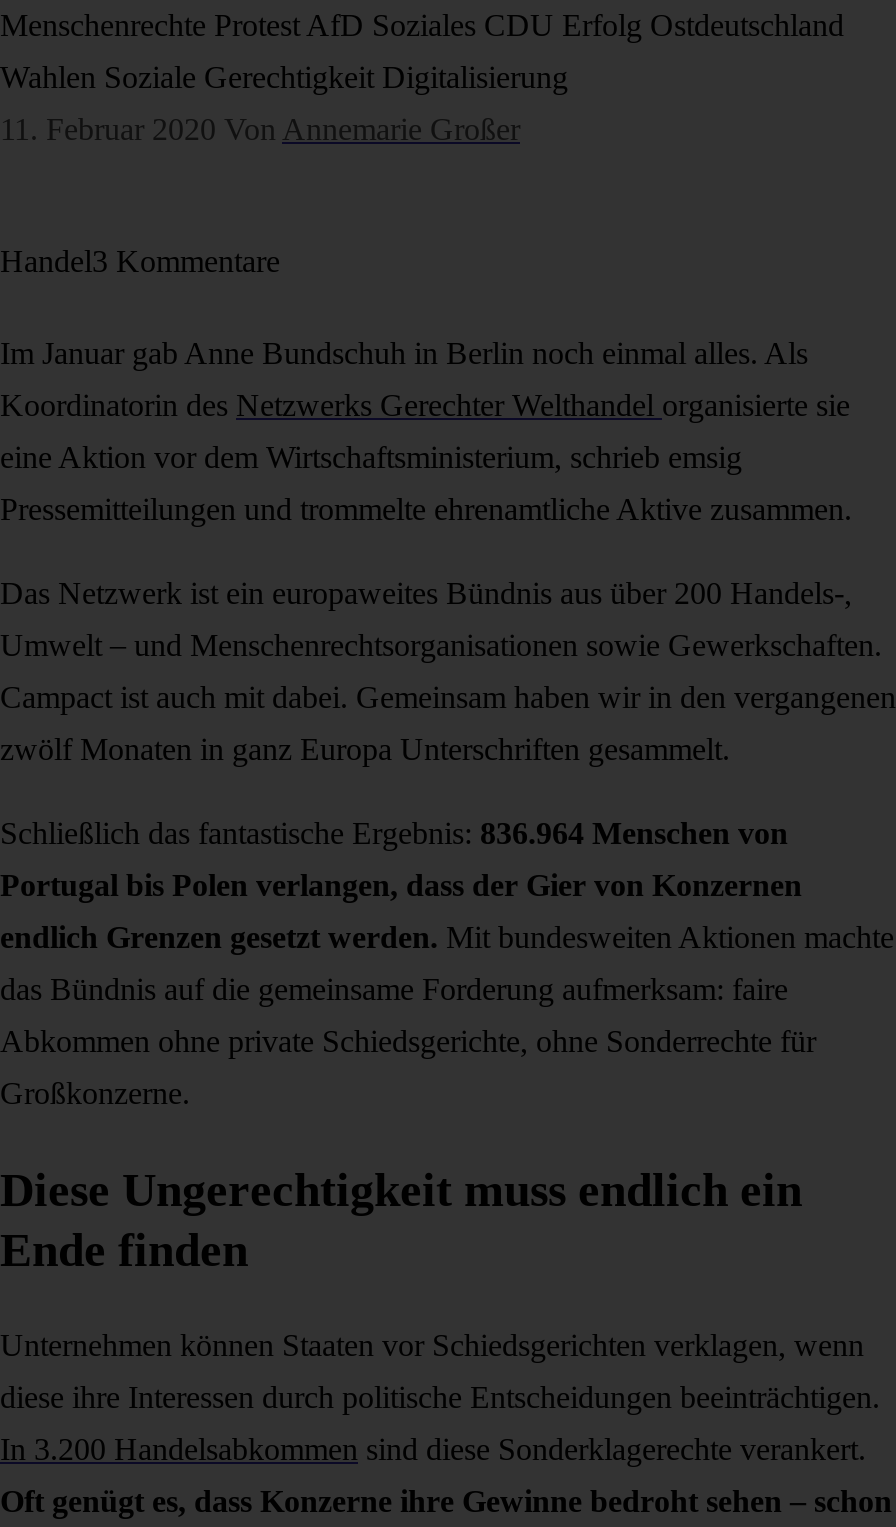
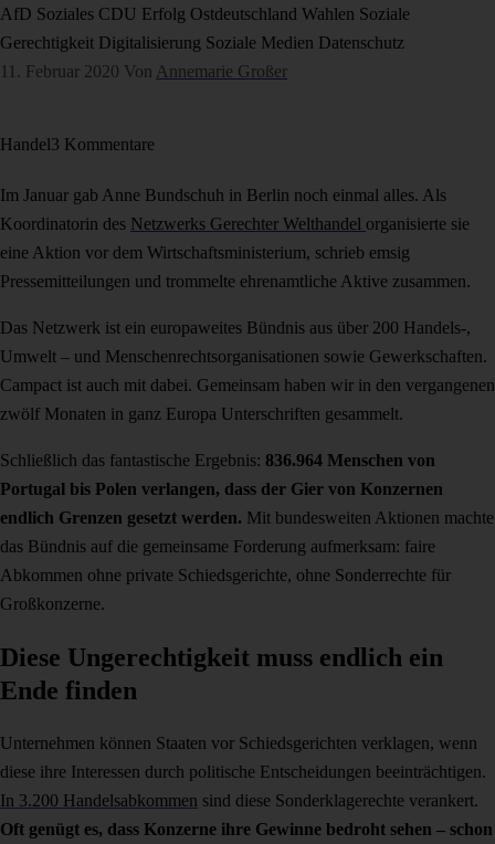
[0,8,844,42] Menschenrechte Protest AfD Soziales CDU Erfolg Ostdeutschland -> [0,4,410,23] AfD Soziales CDU Erfolg Ostdeutschland Wahlen Soziale
[0,60,568,94] Wahlen Soziale Gerechtigkeit Digitalisierung -> [0,33,404,52] Gerechtigkeit Digitalisierung Soziale Medien Datenschutz

